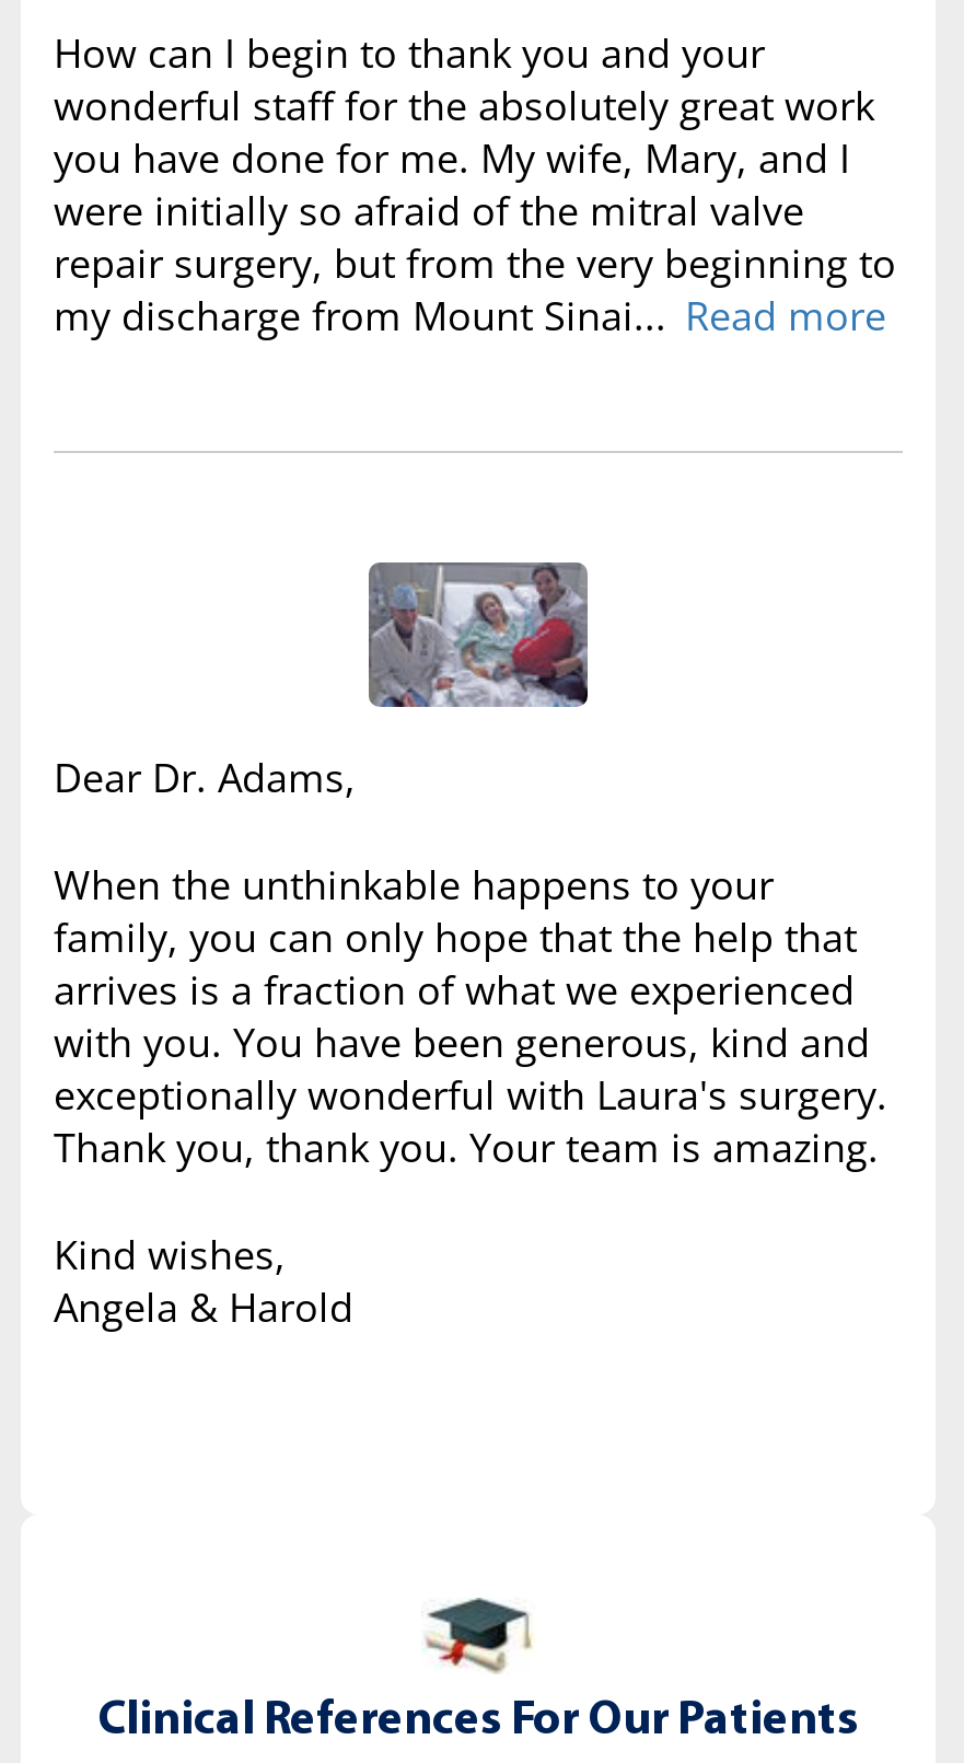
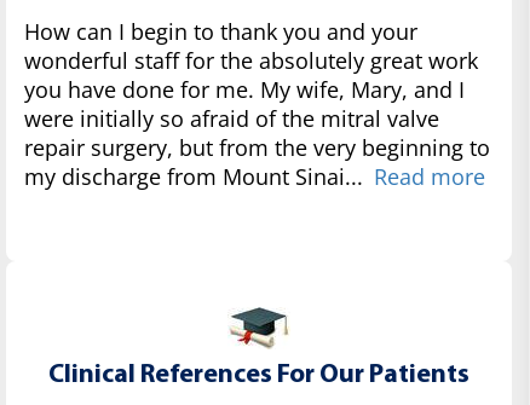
[54,559,887,1332] [image] | Dear Dr. Adams, | When the unthinkable happens to your | family, you can only hope that the help that | arrives is a fraction of what we experienced | with you. You have been generous, kind and | exceptionally wonderful with Laura's surgery. | Thank you, thank you. Your team is amazing. | Kind wishes, | Angela & Harold -> none

